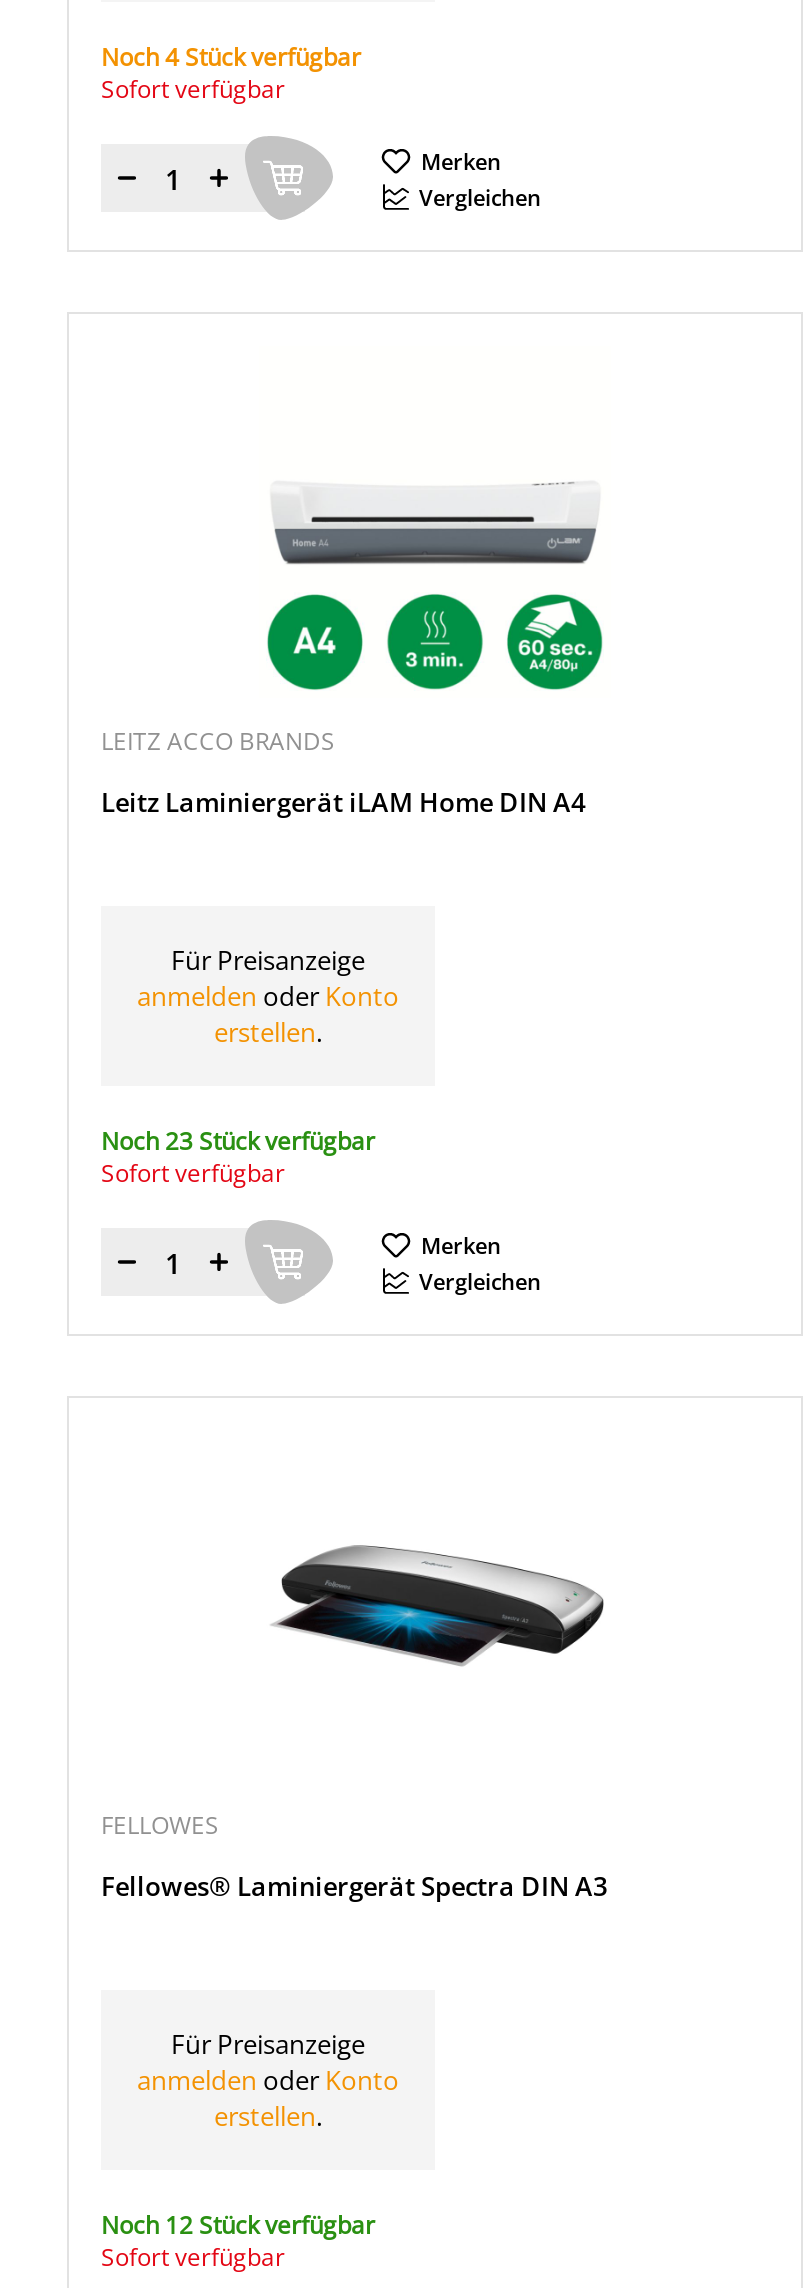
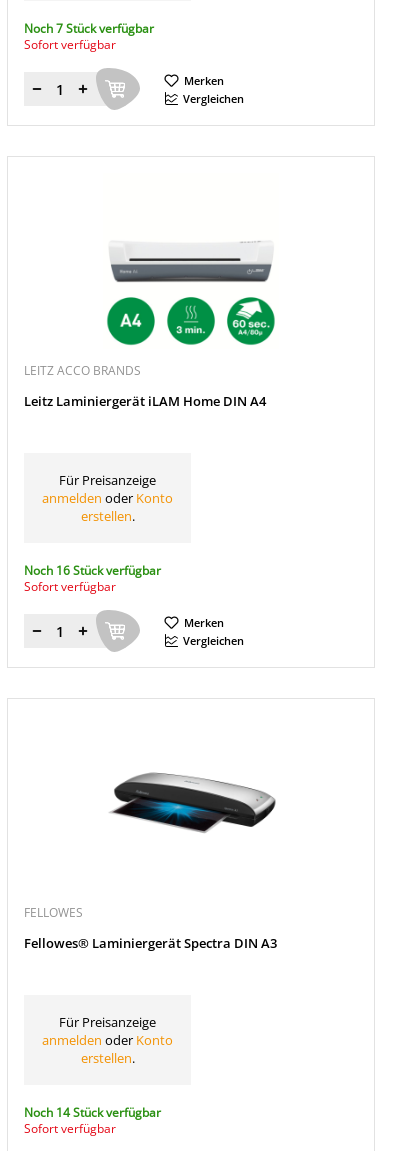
[101,40,361,74] Noch 4 Stück verfügbar -> [24,20,154,37] Noch 7 Stück verfügbar
[101,1124,375,1158] Noch 23 Stück verfügbar -> [24,562,161,579] Noch 16 Stück verfügbar
[101,2208,375,2242] Noch 12 Stück verfügbar -> [24,1104,161,1121] Noch 14 Stück verfügbar

